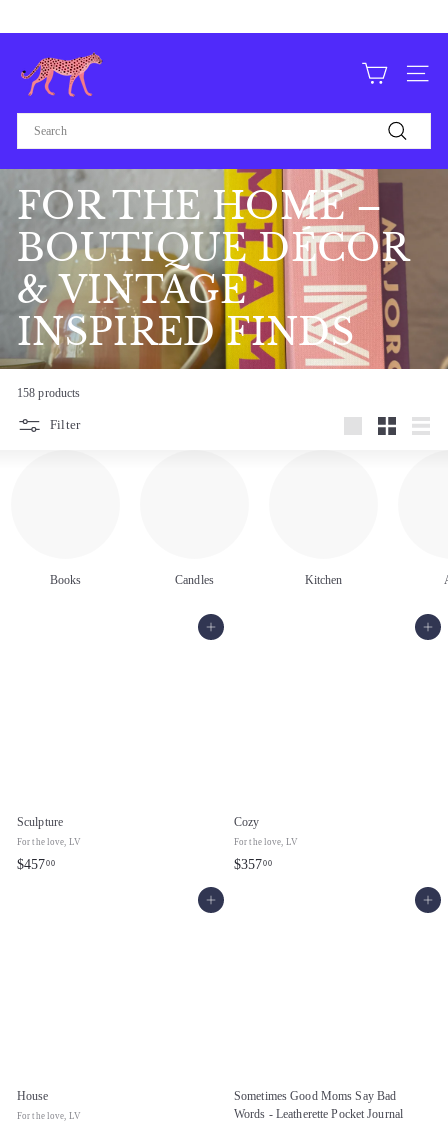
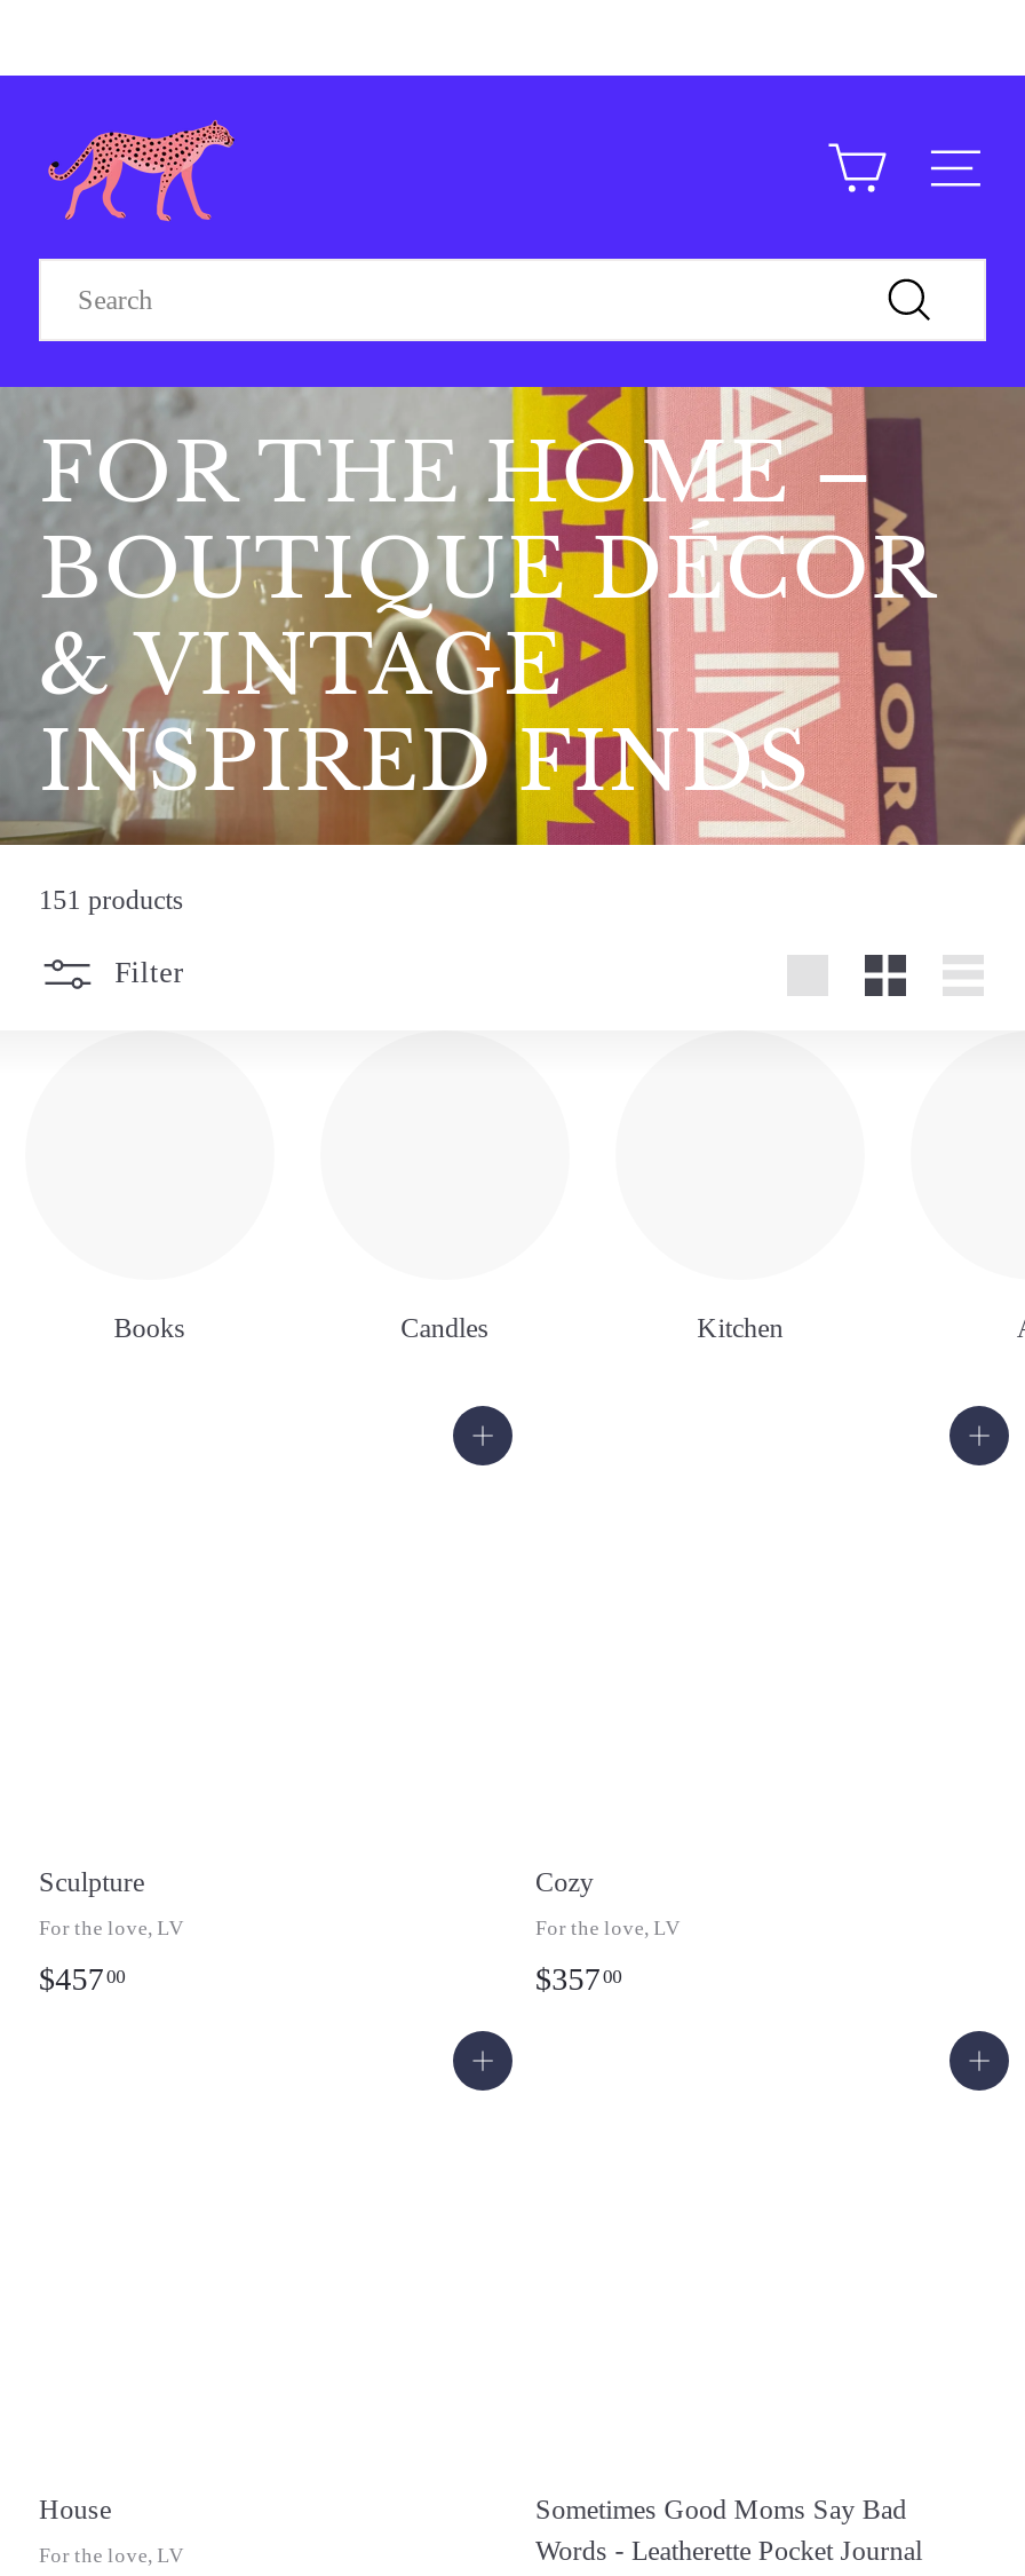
[17,386,80,400] 158 products -> [39,884,184,916] 151 products

